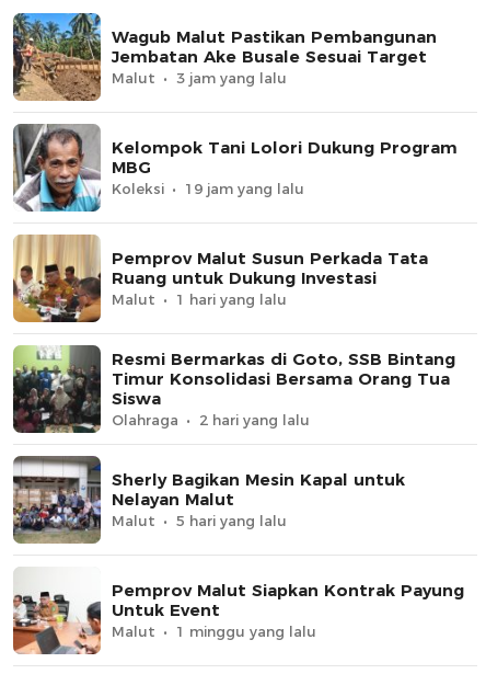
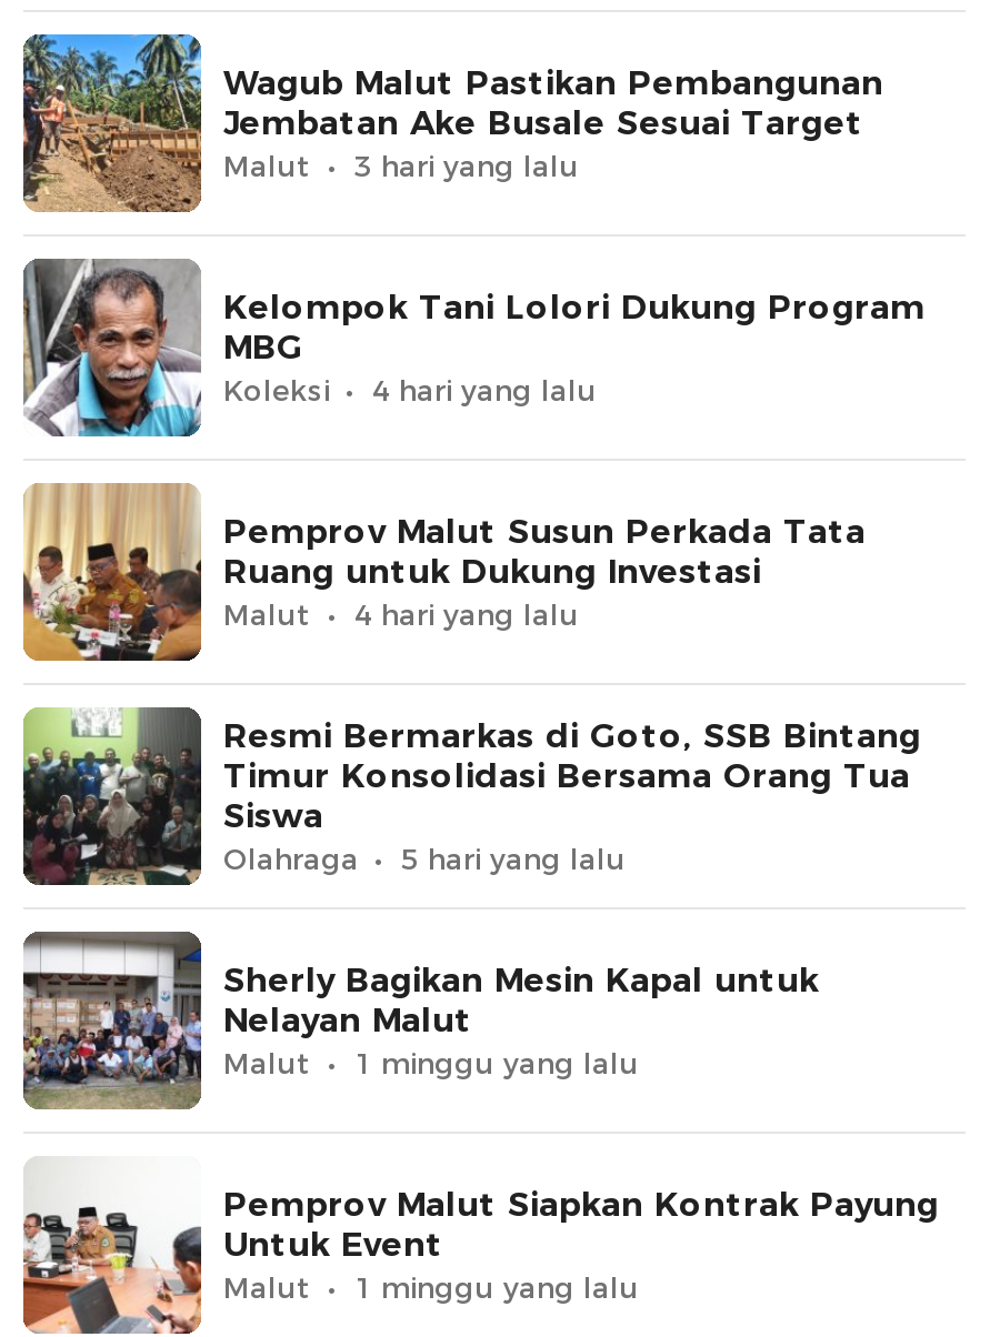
[176,69,287,87] 3 jam yang lalu -> [354,147,579,183] 3 hari yang lalu
[185,180,304,198] 19 jam yang lalu -> [372,372,597,407] 4 hari yang lalu
[176,291,287,308] 1 hari yang lalu -> [354,596,579,632] 4 hari yang lalu
[199,411,310,429] 2 hari yang lalu -> none
moved [176,512,287,530] -> [401,840,626,876]: 5 hari yang lalu
none -> [354,1045,639,1080] 1 minggu yang lalu

